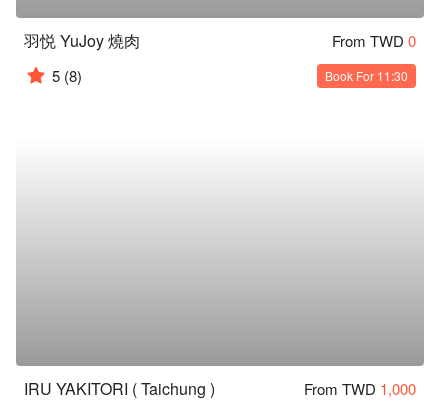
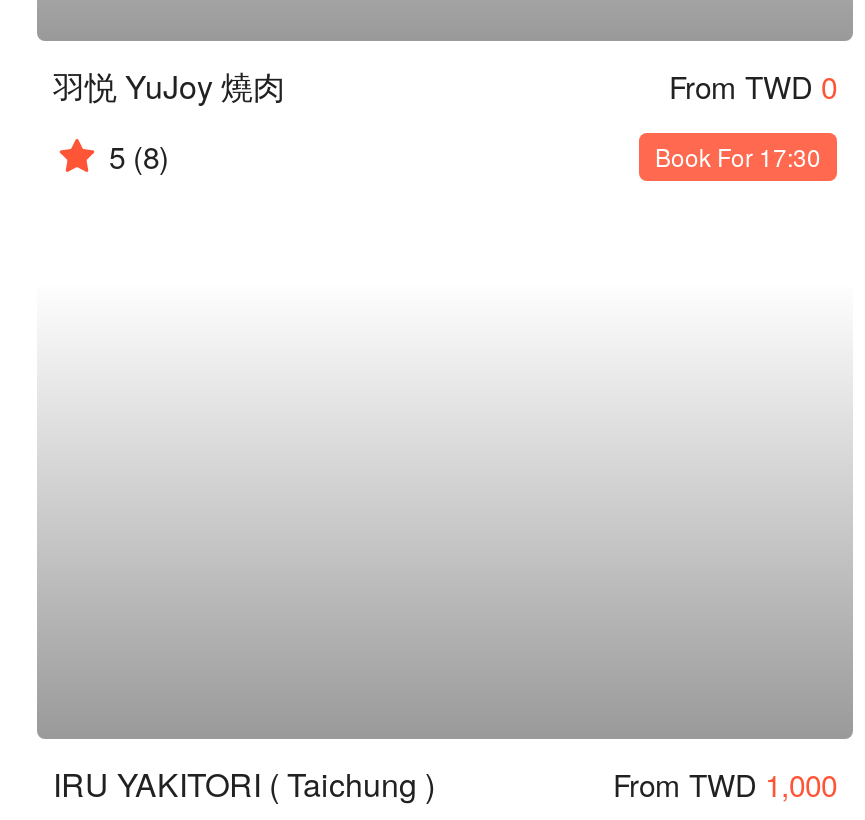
[325,66,408,83] Book For 11:30 -> [655,139,821,173] Book For 17:30

